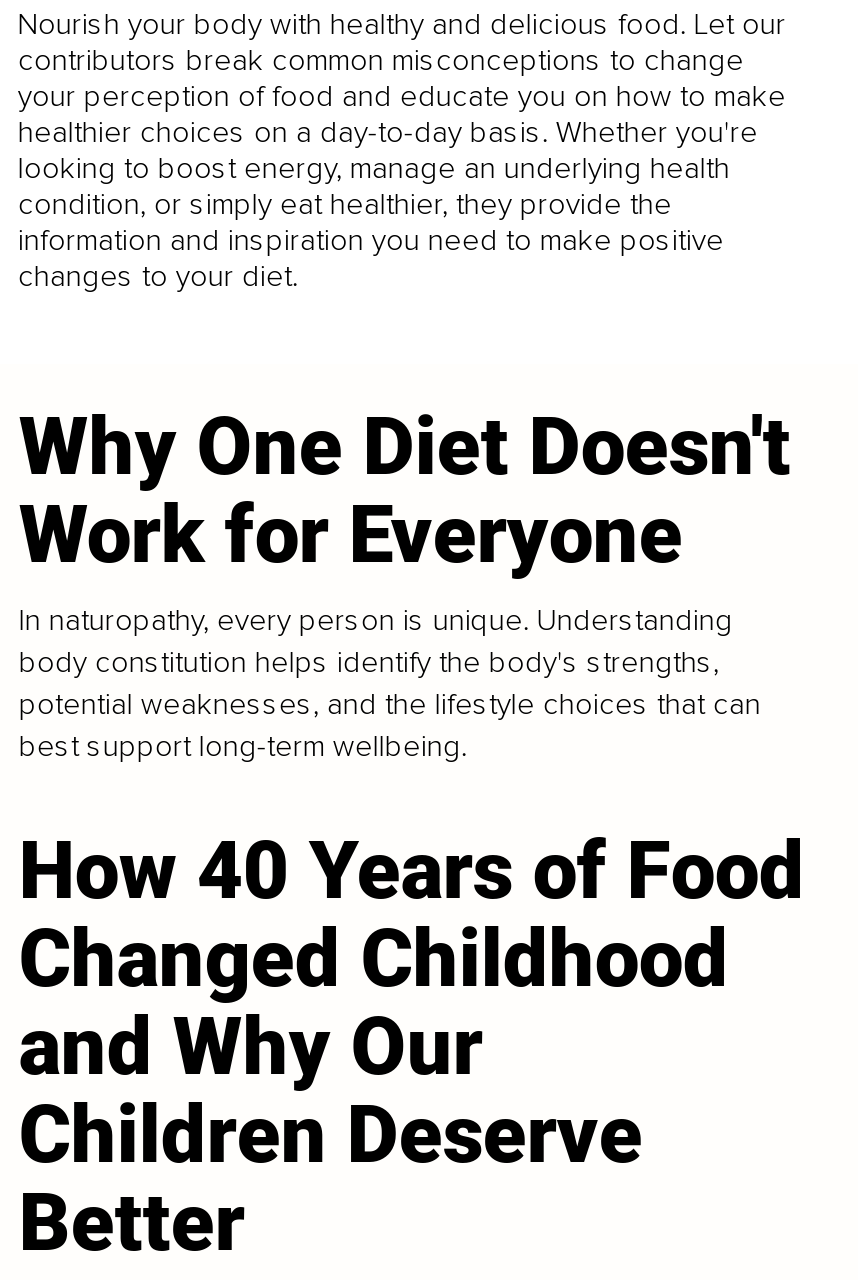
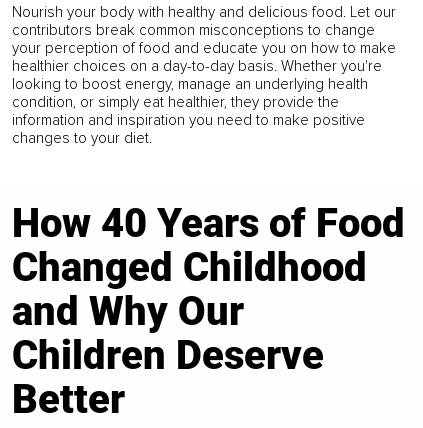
[19,399,791,763] Why One Diet Doesn't | Work for Everyone | In naturopathy, every person is unique. Understanding | body constitution helps identify the body's strengths, | potential weaknesses, and the lifestyle choices that can | best support long-term wellbeing. -> none

